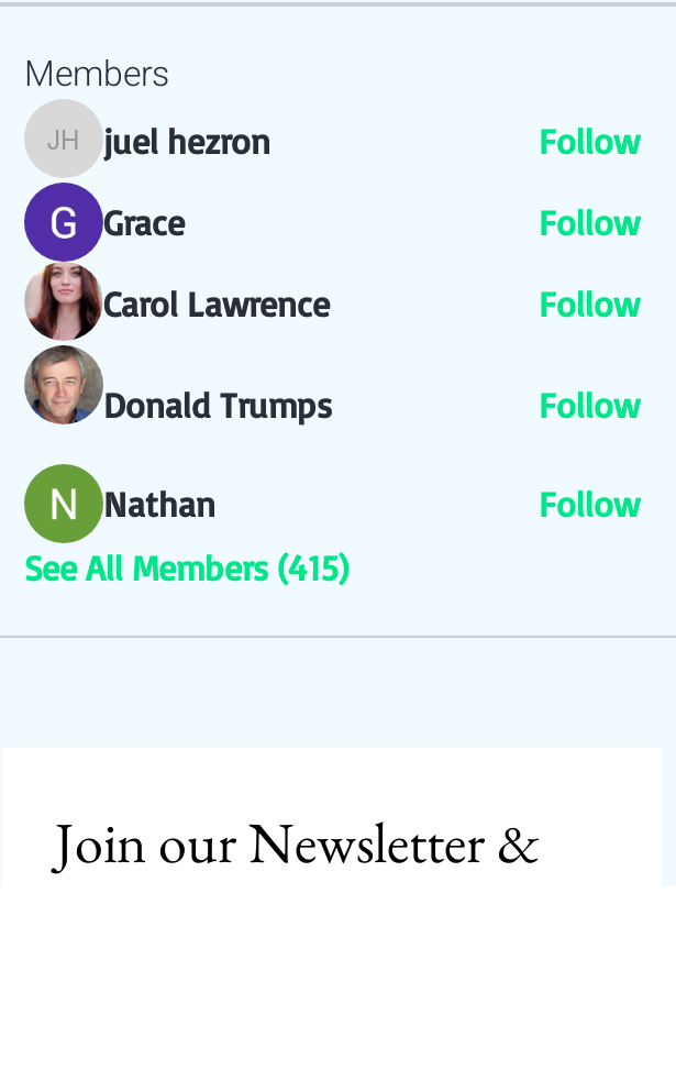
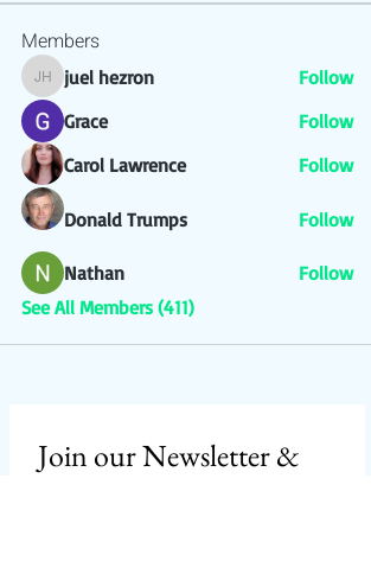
[24,545,350,589] See All Members (415) -> [21,295,194,319] See All Members (411)

